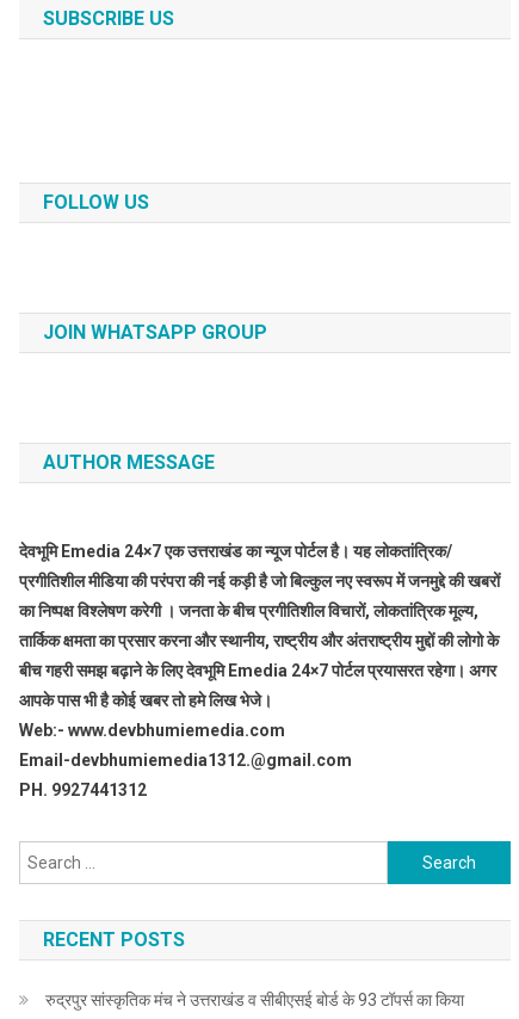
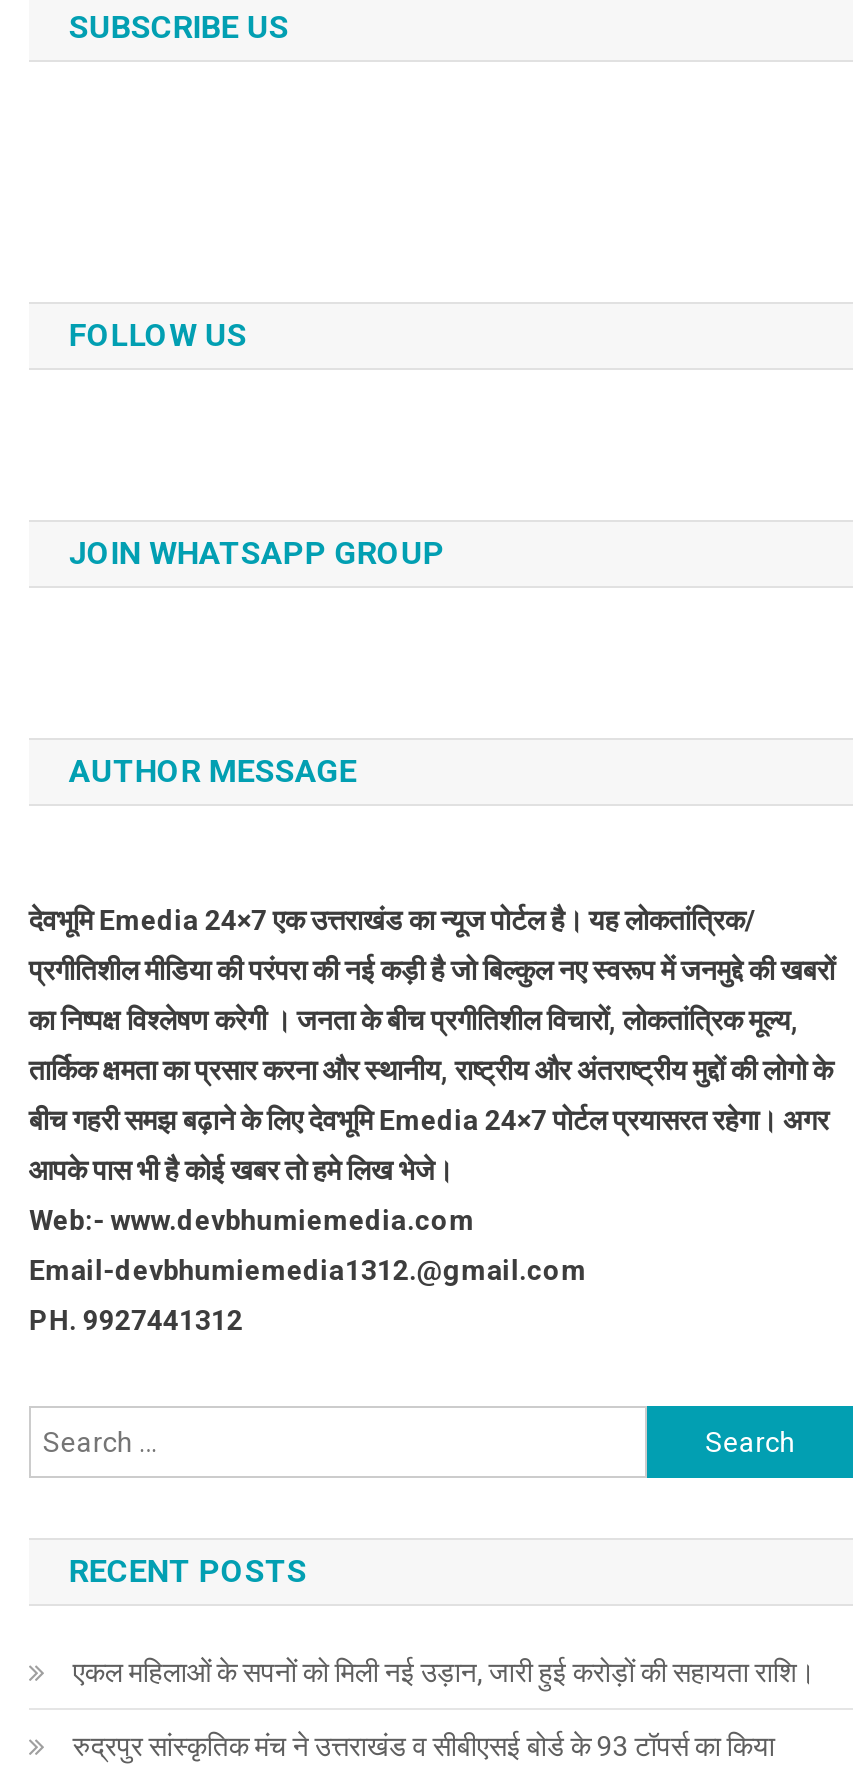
none -> [73,1657,815,1689] एकल महिलाओं के सपनों को मिली नई उड़ान, जारी हुई करोड़ों की सहायता राशि।

